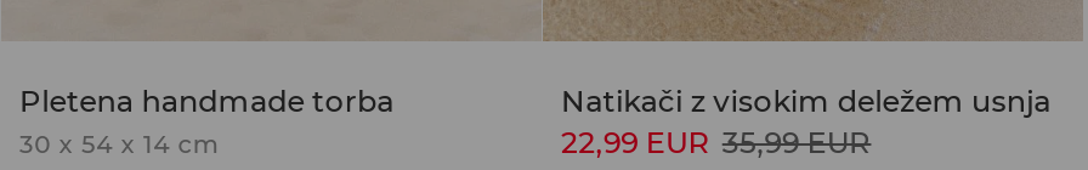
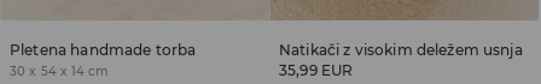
[561,124,871,160] 22,99 EUR 35,99 EUR -> [279,61,353,79] 35,99 EUR

